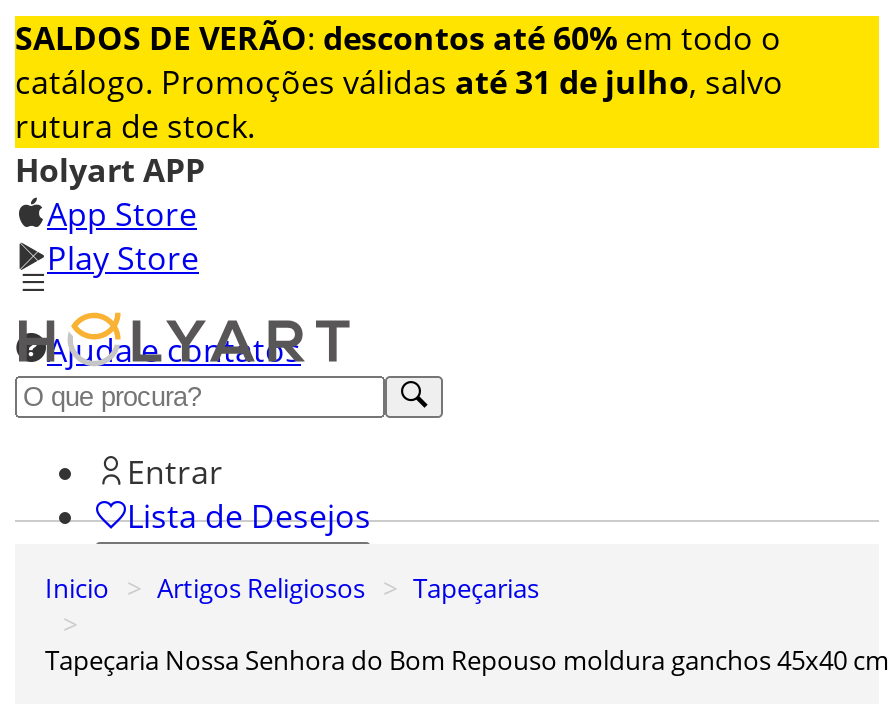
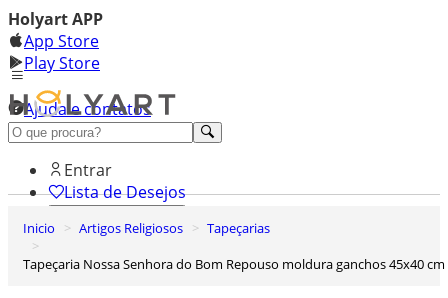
[15,16,783,148] SALDOS DE VERÃO: descontos até 60% em todo o | catálogo. Promoções válidas até 31 de julho, salvo | rutura de stock. -> none

